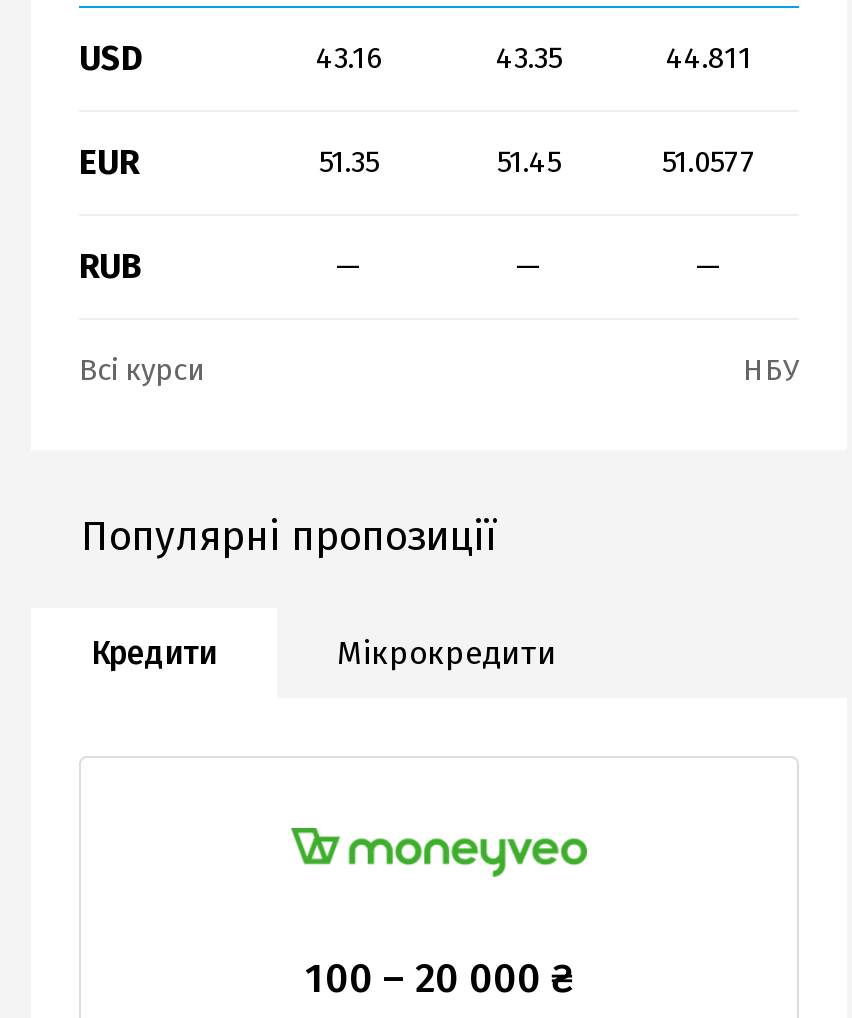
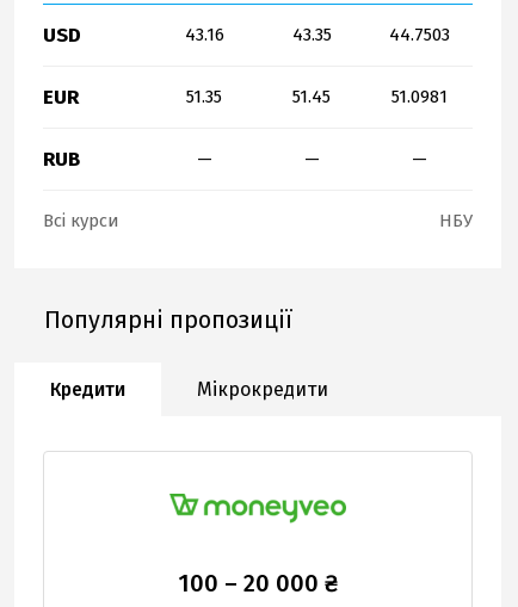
[666,40,752,76] 44.811 -> [388,24,449,45] 44.7503
[662,144,756,180] 51.0577 -> [391,86,447,107] 51.0981

